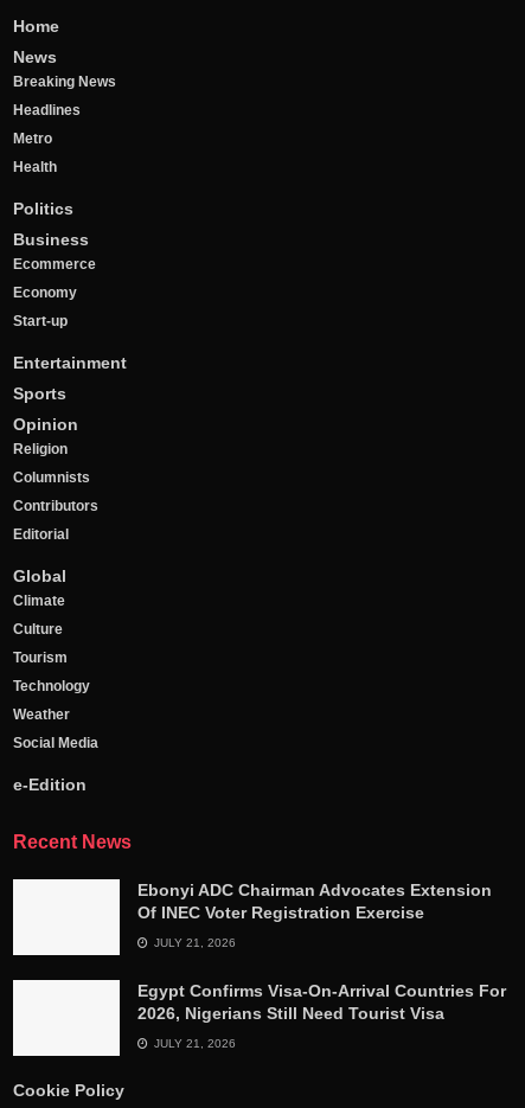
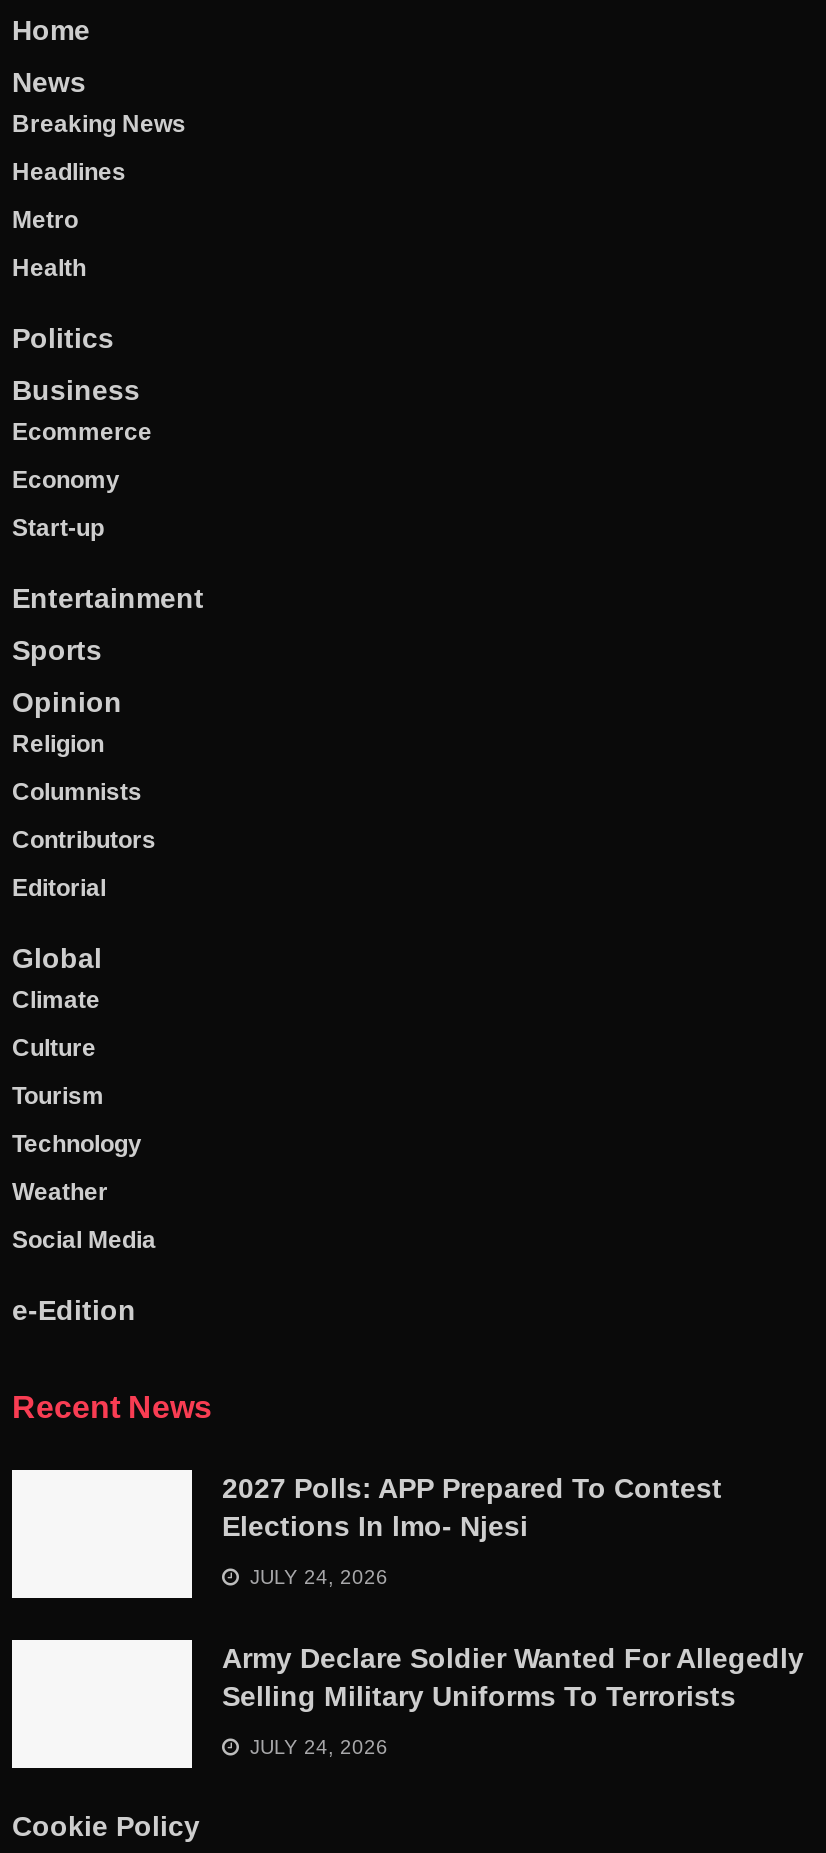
[137,880,492,922] Ebonyi ADC Chairman Advocates Extension | Of INEC Voter Registration Exercise -> [222,1472,722,1542] 2027 Polls: APP Prepared To Contest | Elections In lmo- Njesi
[151,936,236,949] JULY 21, 2026 -> [244,1566,388,1588] JULY 24, 2026
[137,981,506,1022] Egypt Confirms Visa-On-Arrival Countries For | 2026, Nigerians Still Need Tourist Visa -> [222,1642,804,1712] Army Declare Soldier Wanted For Allegedly | Selling Military Uniforms To Terrorists
[151,1037,236,1050] JULY 21, 2026 -> [244,1736,388,1758] JULY 24, 2026

